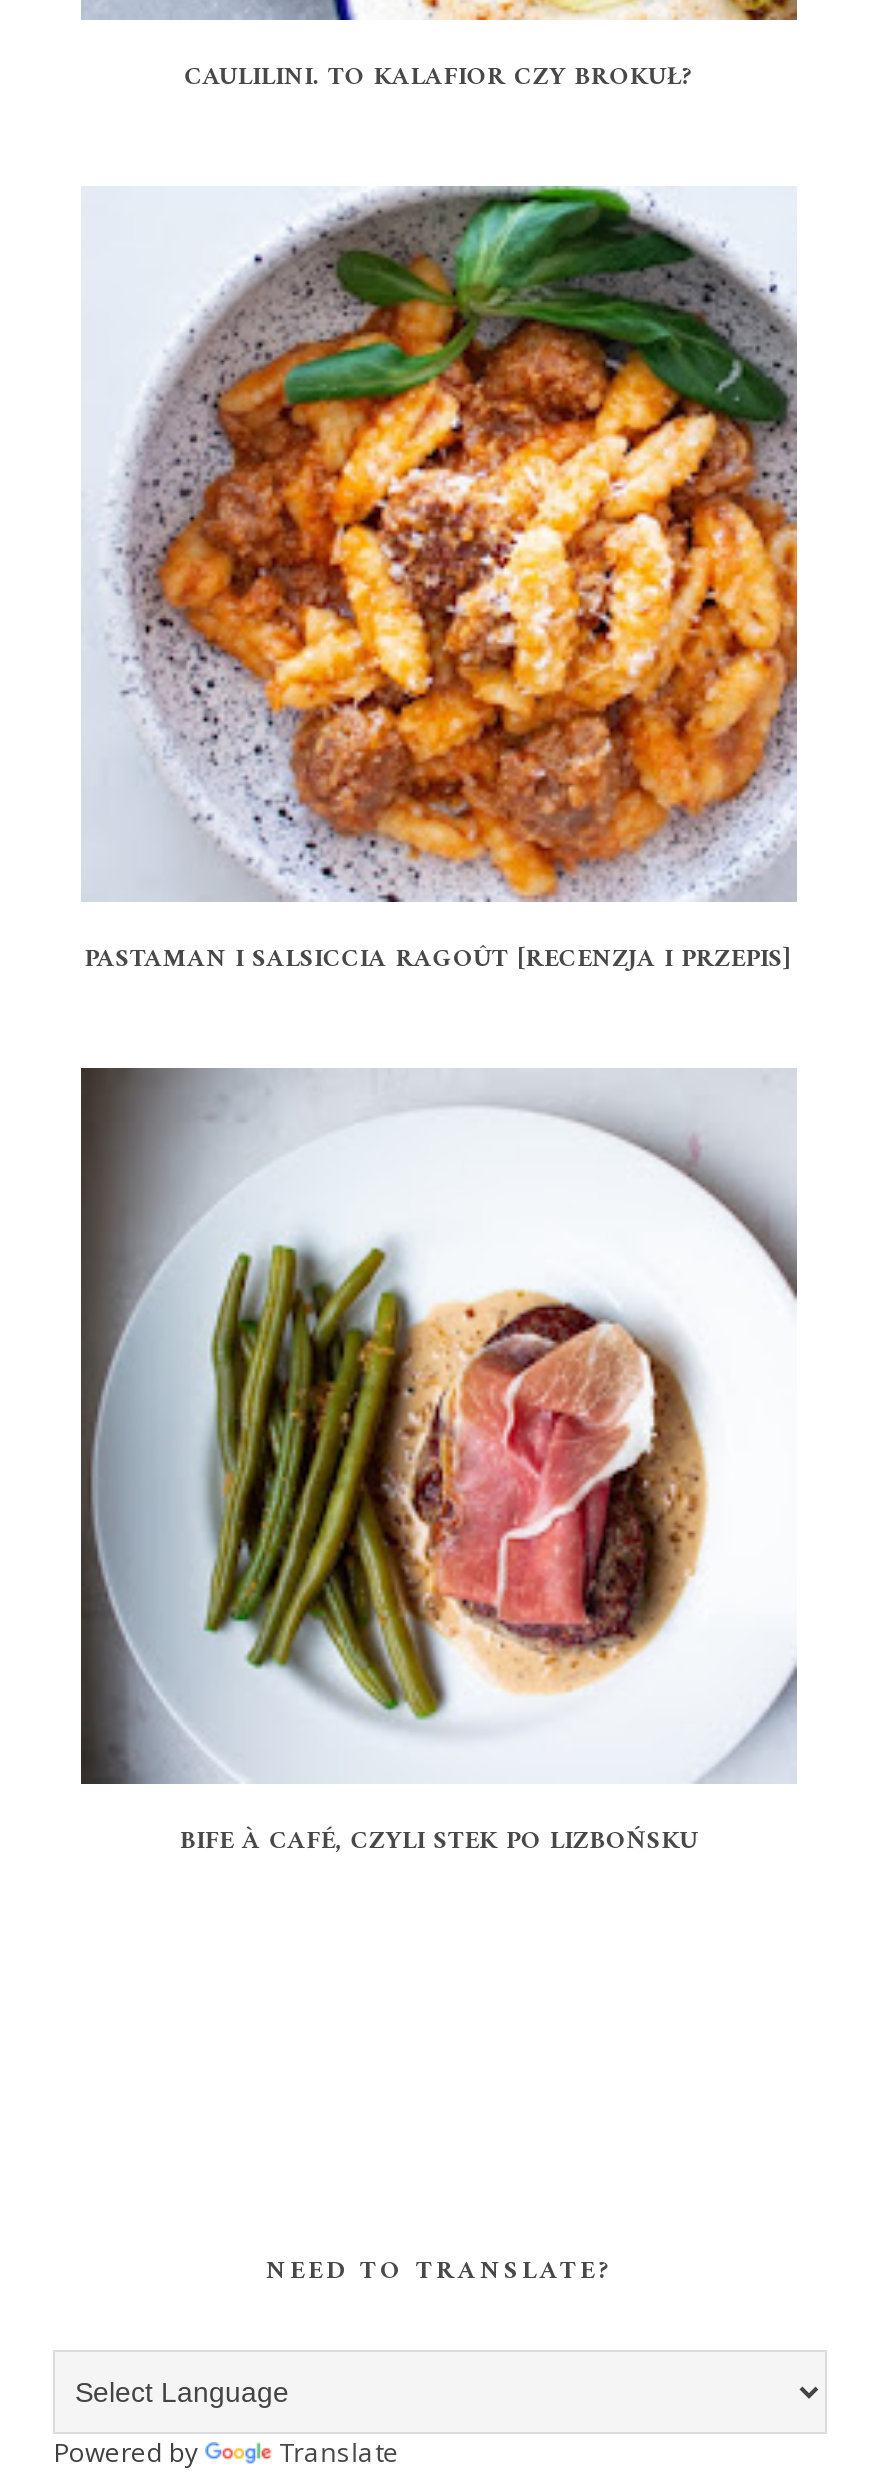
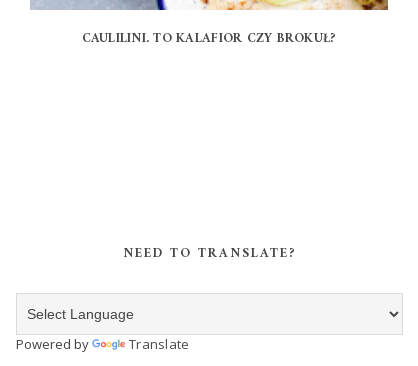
[85,184,797,981] [image] | PASTAMAN I SALSICCIA RAGOÛT [RECENZJA I PRZEPIS] -> none
[79,1066,797,1863] [image] | BIFE À CAFÉ, CZYLI STEK PO LIZBOŃSKU -> none

